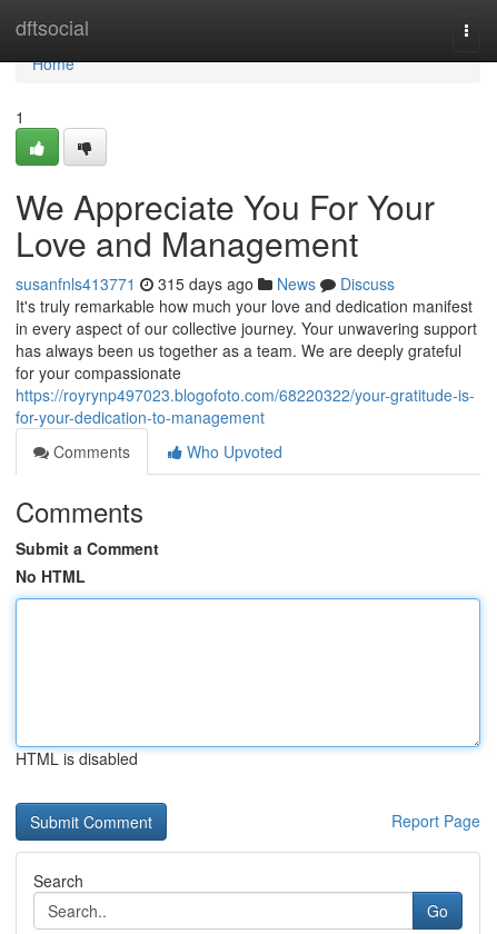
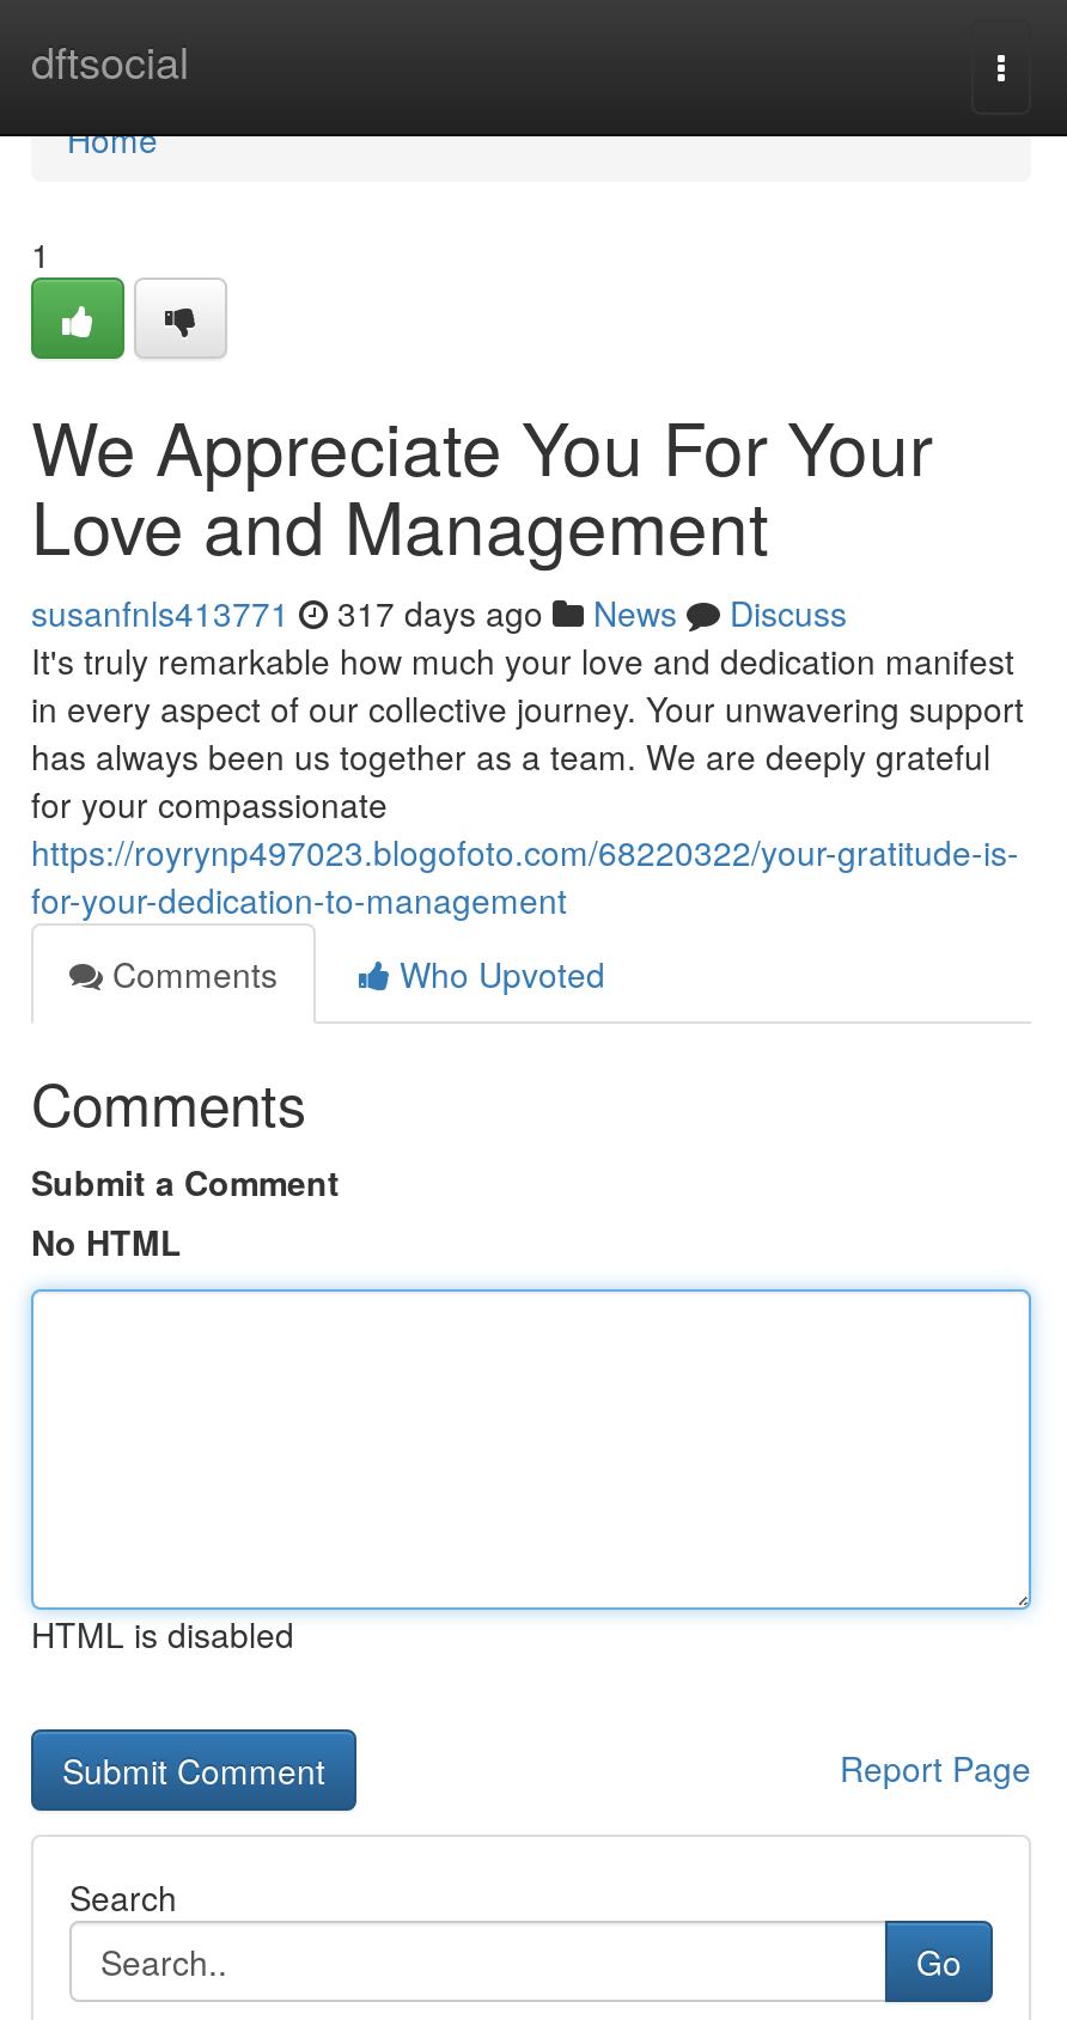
[16,272,395,295] susanfnls413771 315 days ago News Discuss -> [31,588,847,636] susanfnls413771 317 days ago News Discuss

